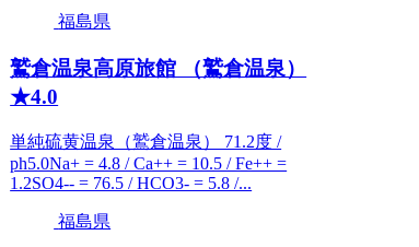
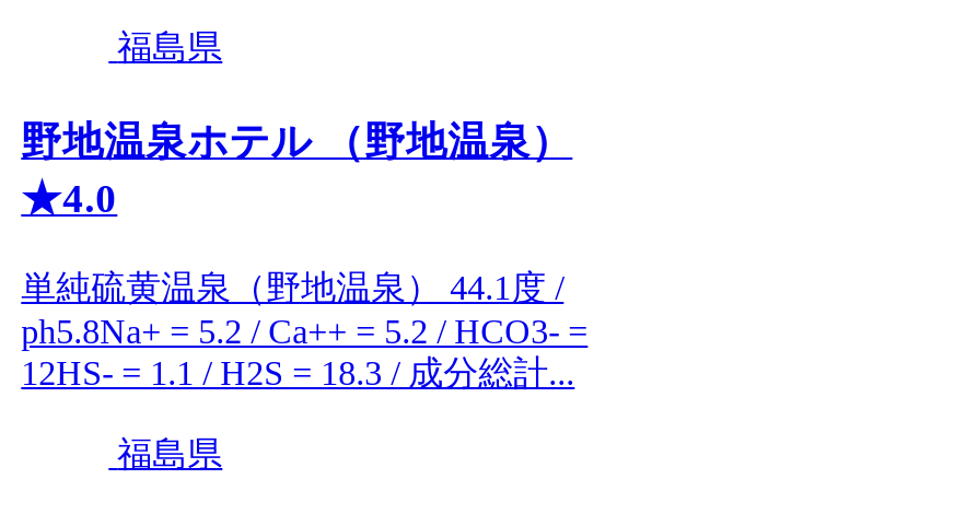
[10,57,307,80] 鷲倉温泉高原旅館 （鷲倉温泉） -> [21,118,573,164] 野地温泉ホテル （野地温泉）
[10,133,287,193] 単純硫黄温泉（鷲倉温泉） 71.2度 / | ph5.0Na+ = 4.8 / Ca++ = 10.5 / Fe++ = | 1.2SO4-- = 76.5 / HCO3- = 5.8 /... -> [21,270,588,393] 単純硫黄温泉（野地温泉） 44.1度 / | ph5.8Na+ = 5.2 / Ca++ = 5.2 / HCO3- = | 12HS- = 1.1 / H2S = 18.3 / 成分総計...

